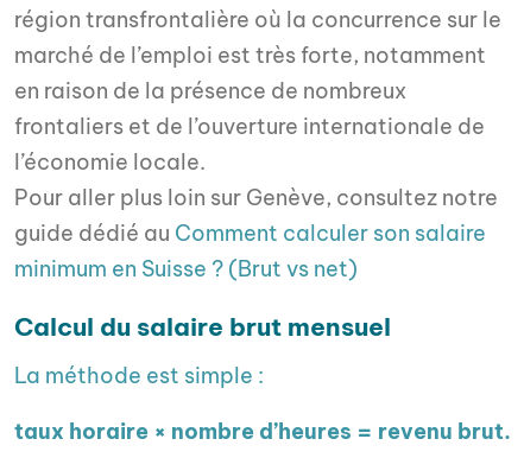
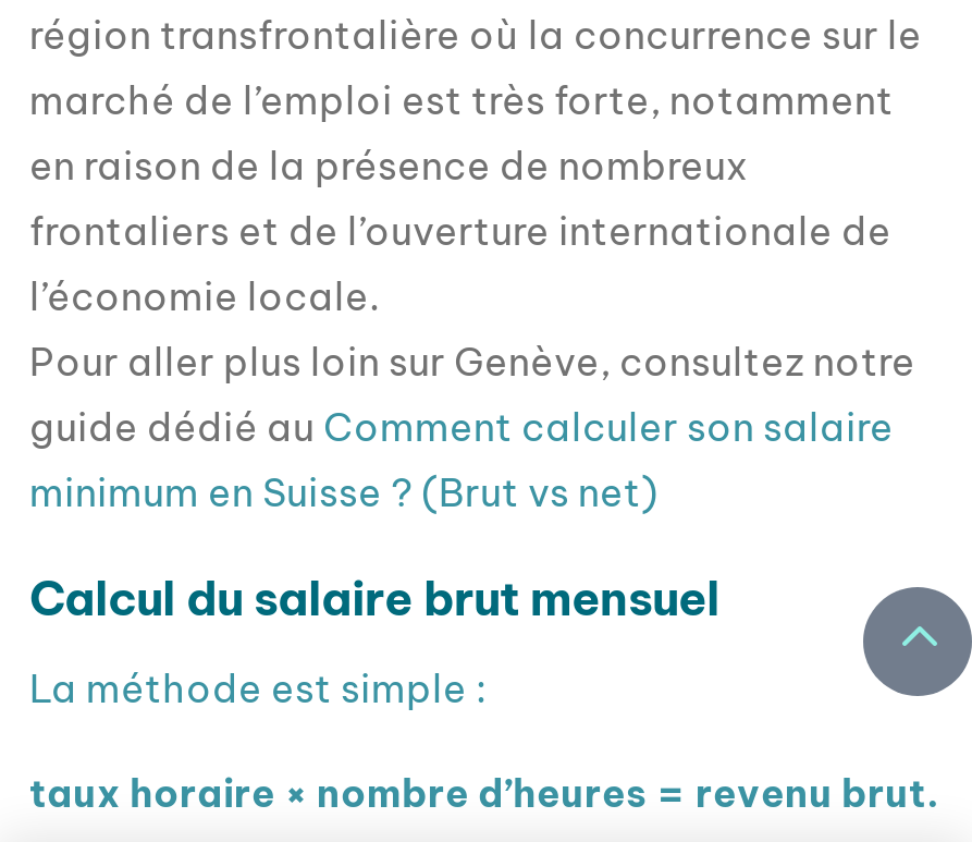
none -> [861,584,965,699] [image]

